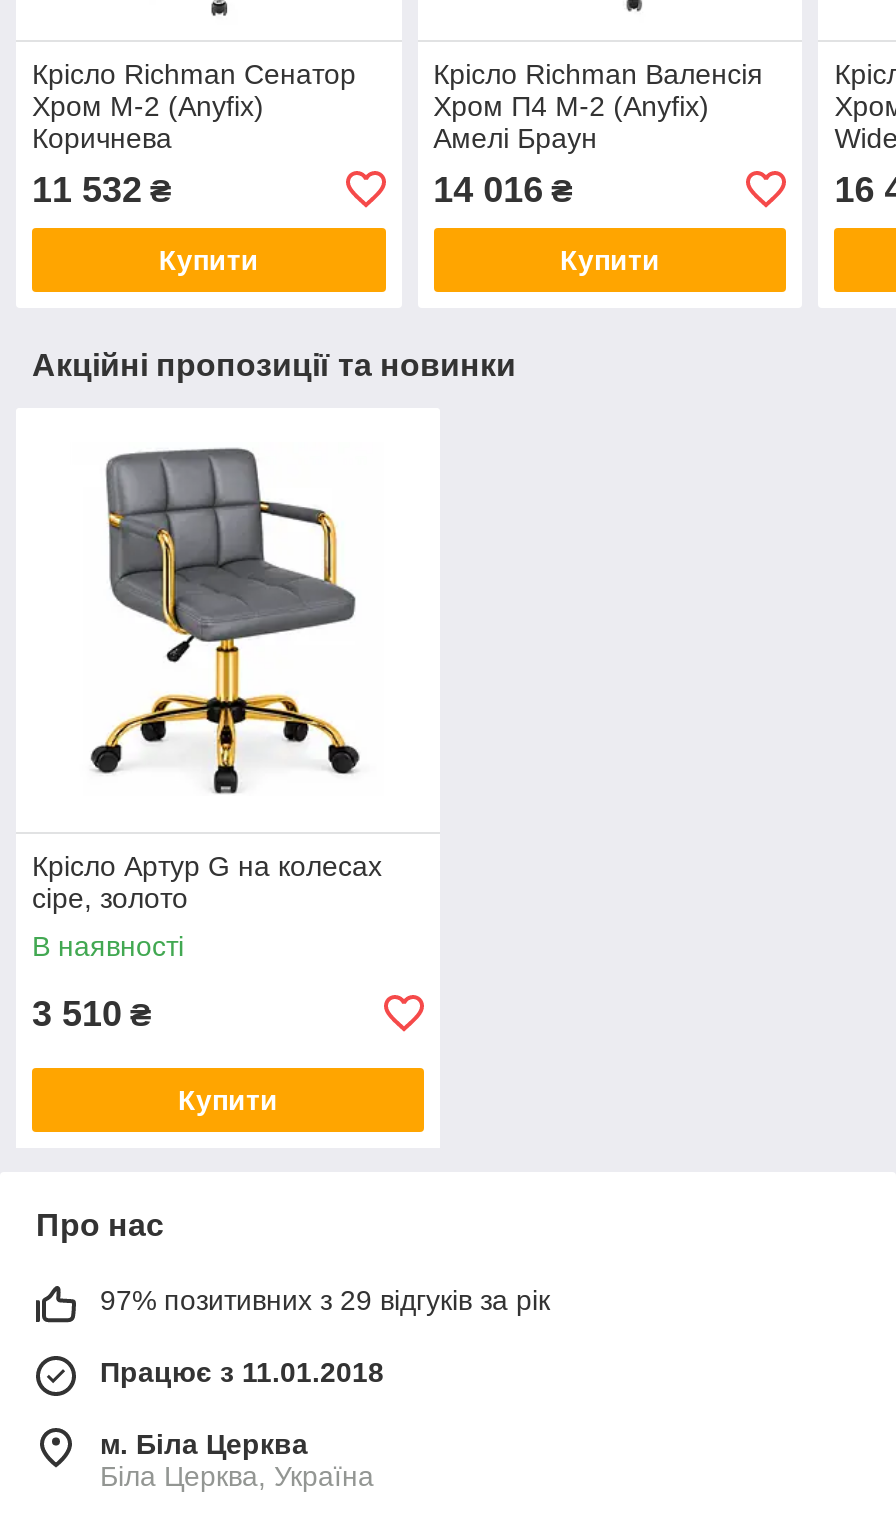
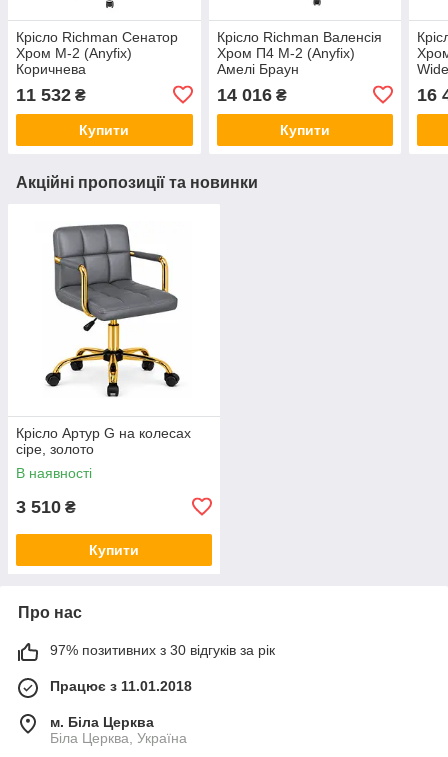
[100,1284,550,1316] 97% позитивних з 29 відгуків за рік -> [50,642,275,658] 97% позитивних з 30 відгуків за рік

